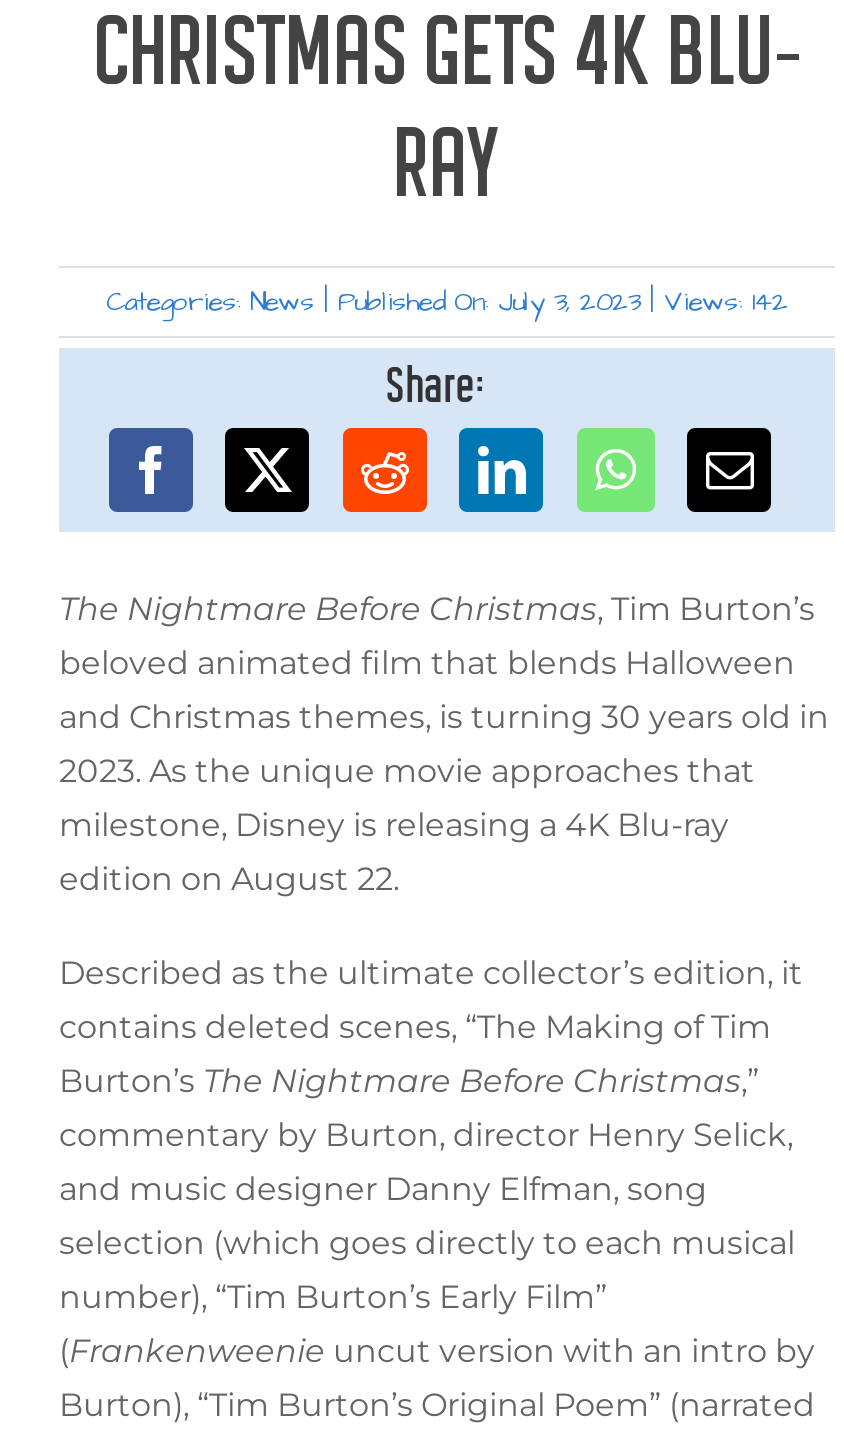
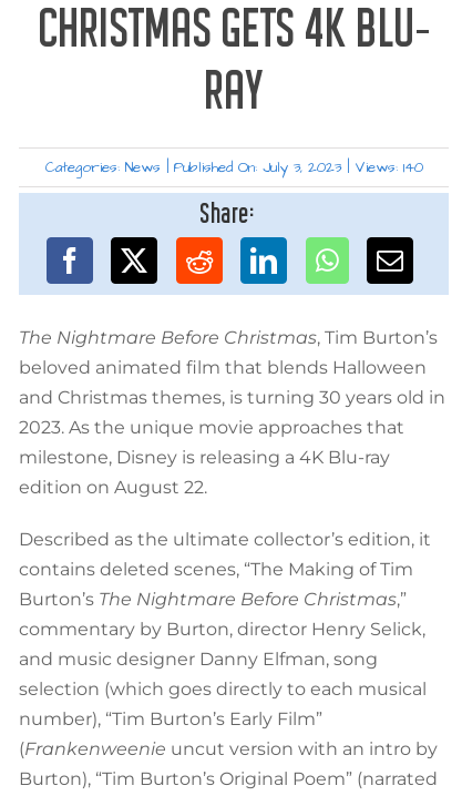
[106,284,788,320] Categories: News Published On: July 3, 2023 Views: 142 -> [45,157,423,177] Categories: News Published On: July 3, 2023 Views: 140

